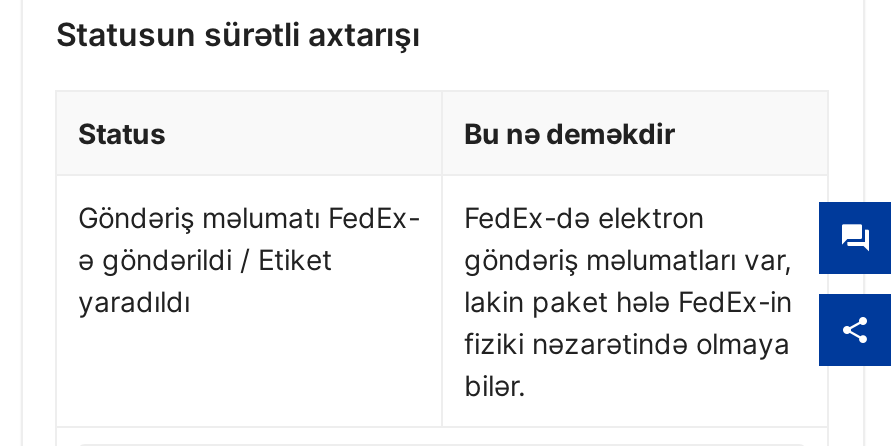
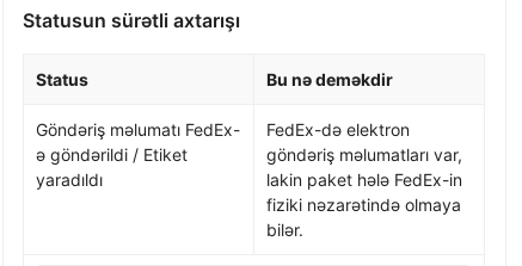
[817,200,885,276] [image] -> none
[817,292,885,368] [image] -> none

